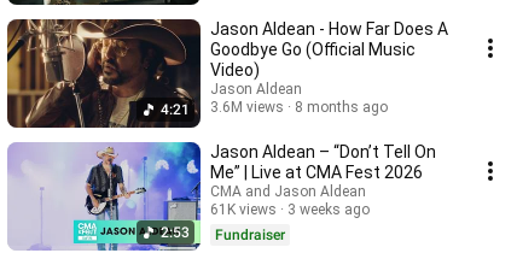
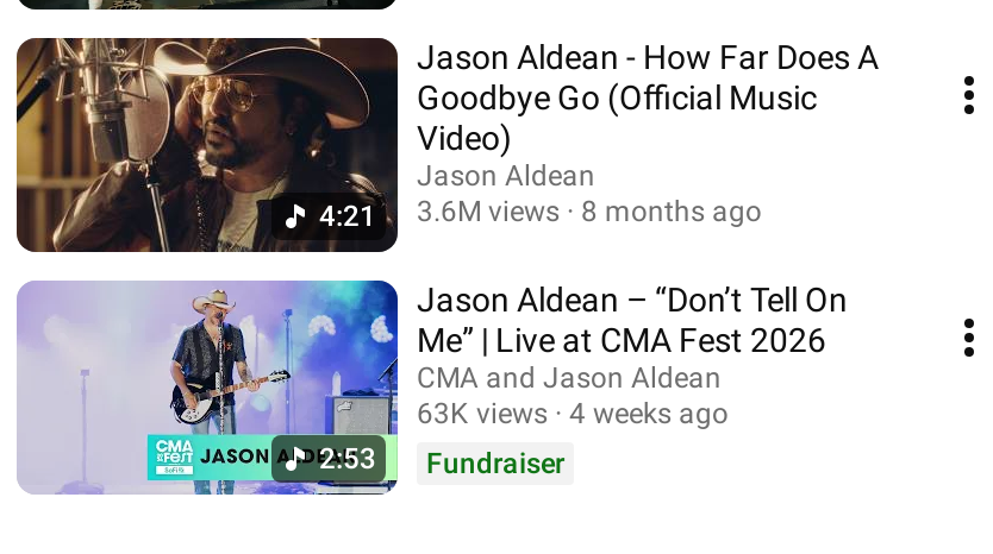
[210,201,277,217] 61K views -> [417,396,548,429] 63K views
[287,201,370,217] 3 weeks ago -> [569,396,729,429] 4 weeks ago

